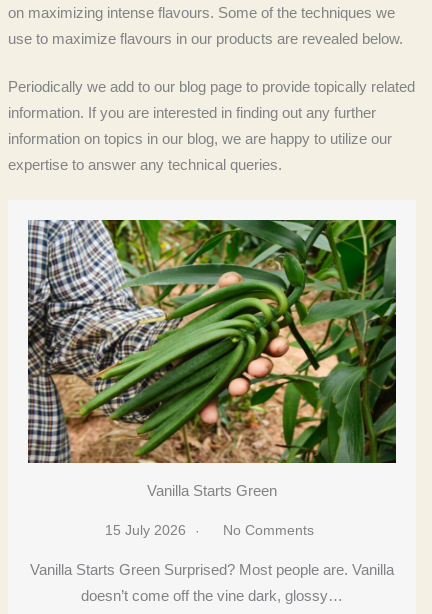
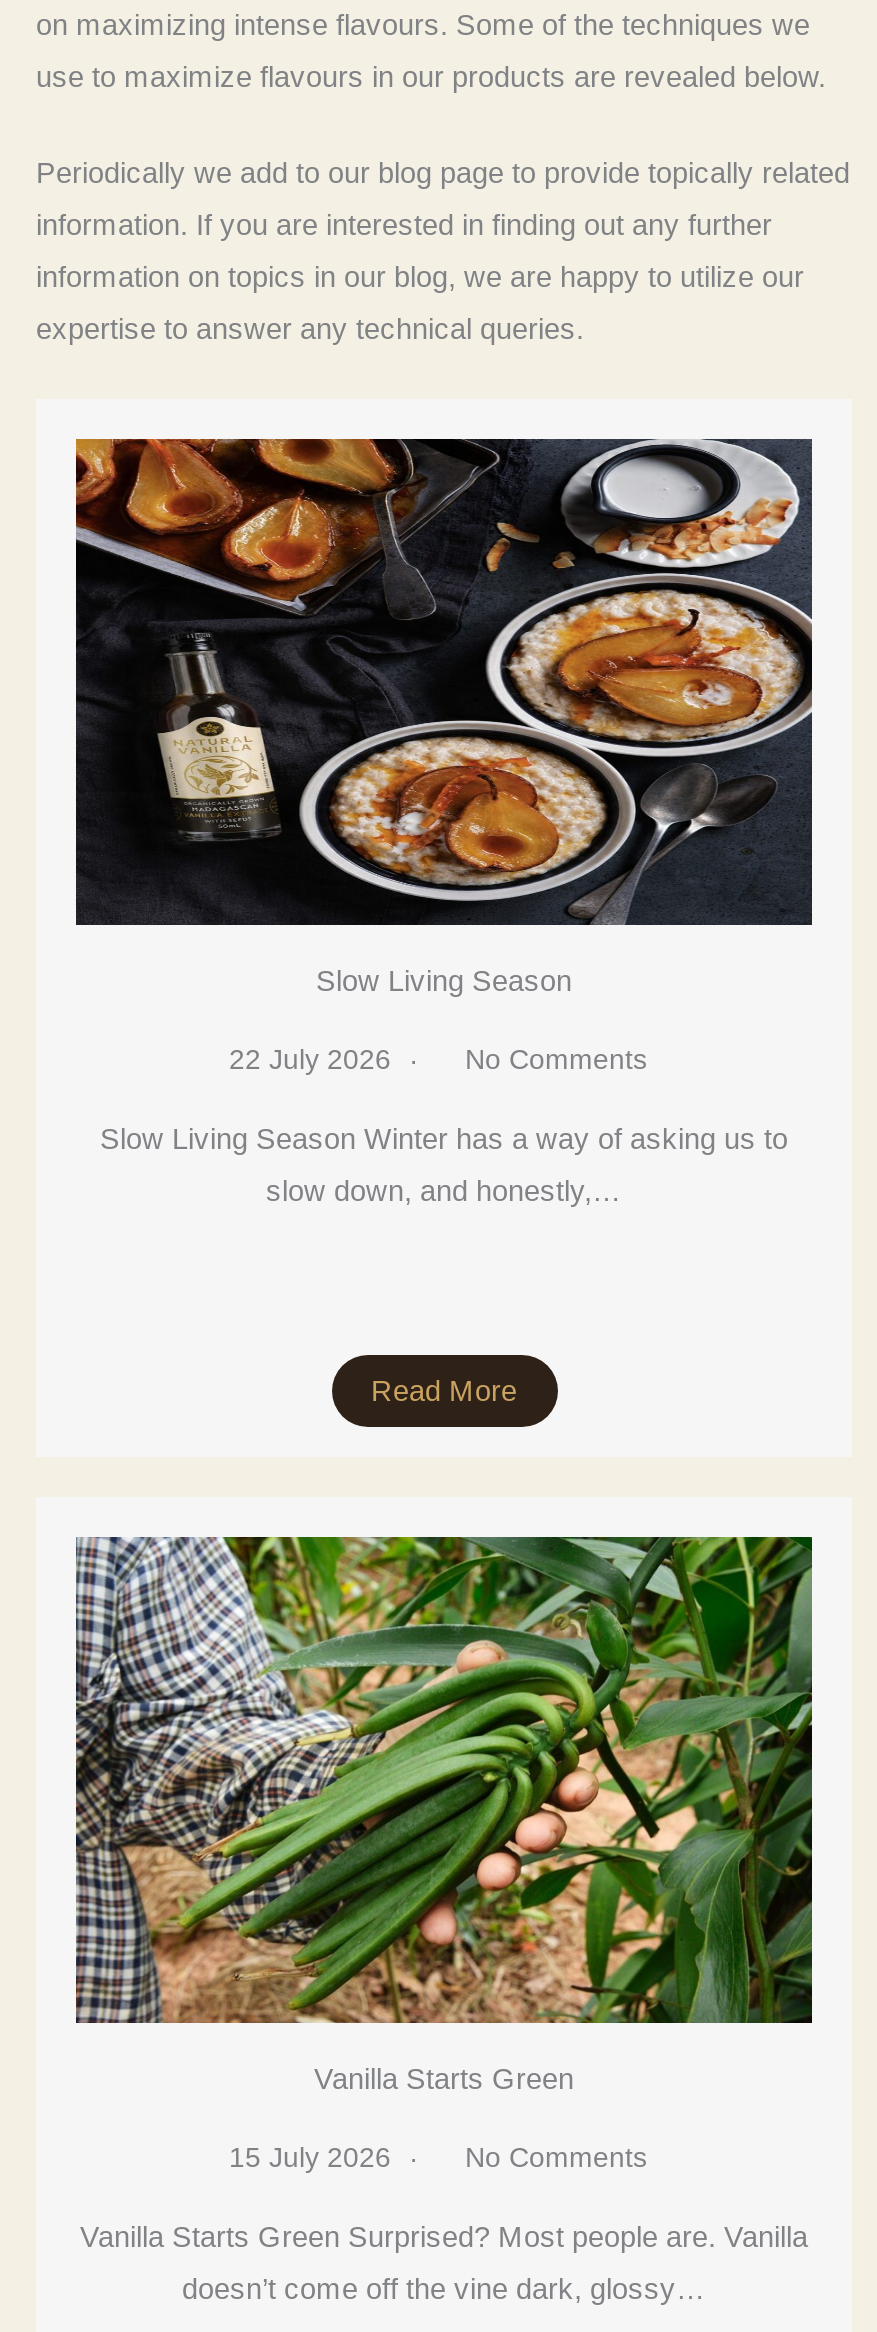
none -> [74,437,814,1206] [image] | Slow Living Season | 22 July 2026 | No Comments | Slow Living Season Winter has a way of asking us to | slow down, and honestly,…
none -> [371,1374,517,1406] Read More

